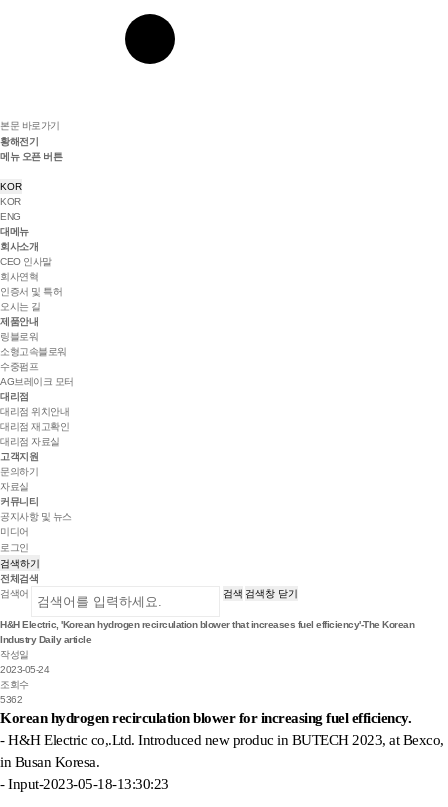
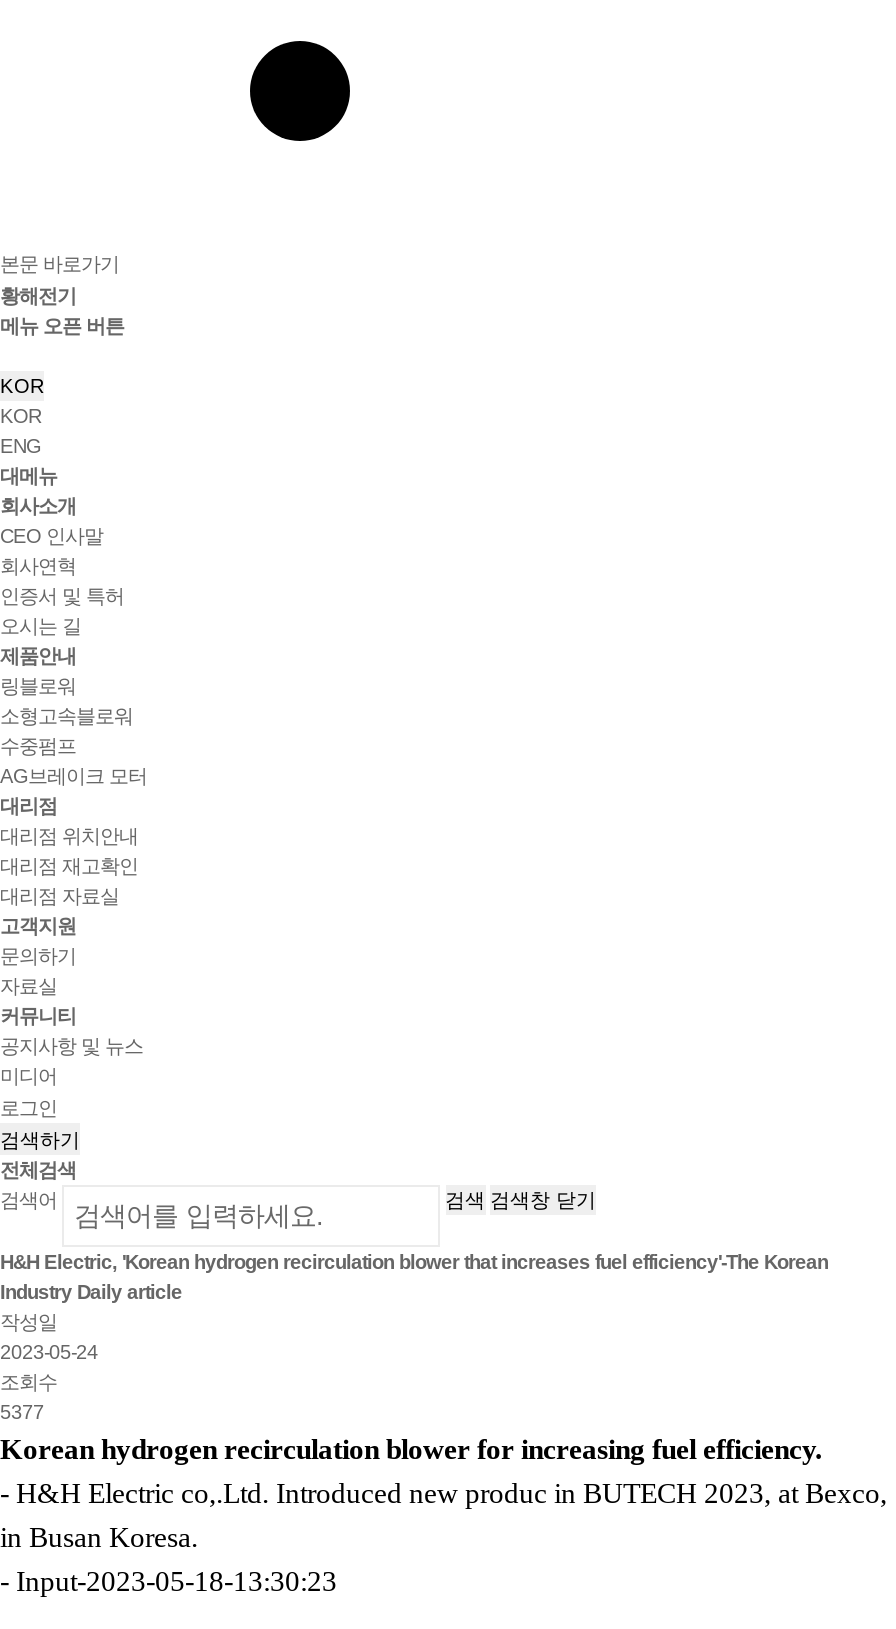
[0,694,22,705] 5362 -> [0,1400,44,1422] 5377

